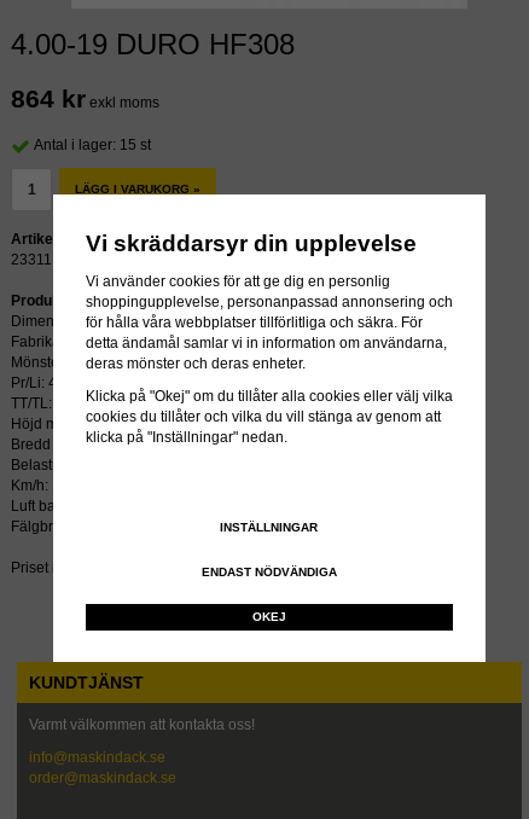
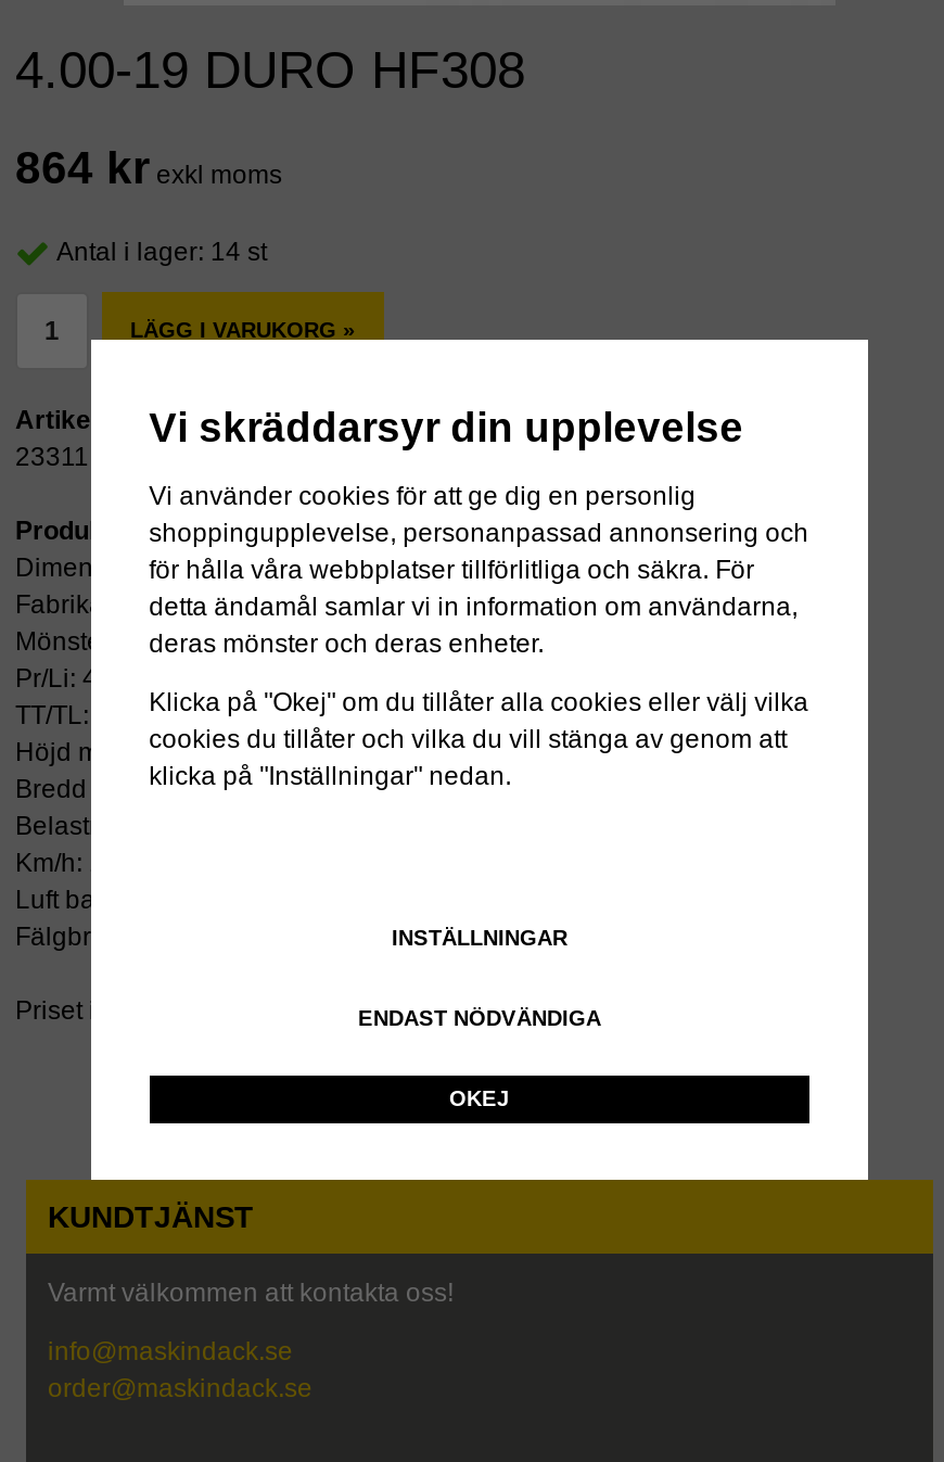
[34,137,151,154] Antal i lager: 15 st -> [56,236,267,266] Antal i lager: 14 st

